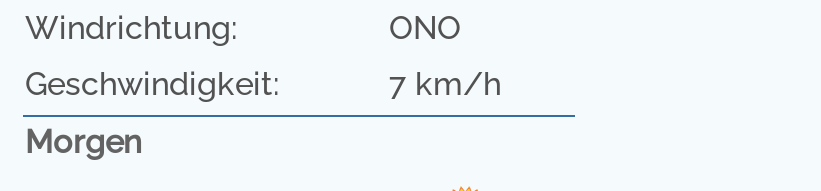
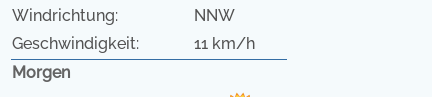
[389,9,461,47] ONO -> [194,6,235,25] NNW
[389,65,501,103] 7 km/h -> [194,34,255,53] 11 km/h

